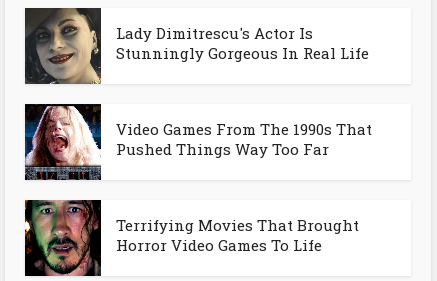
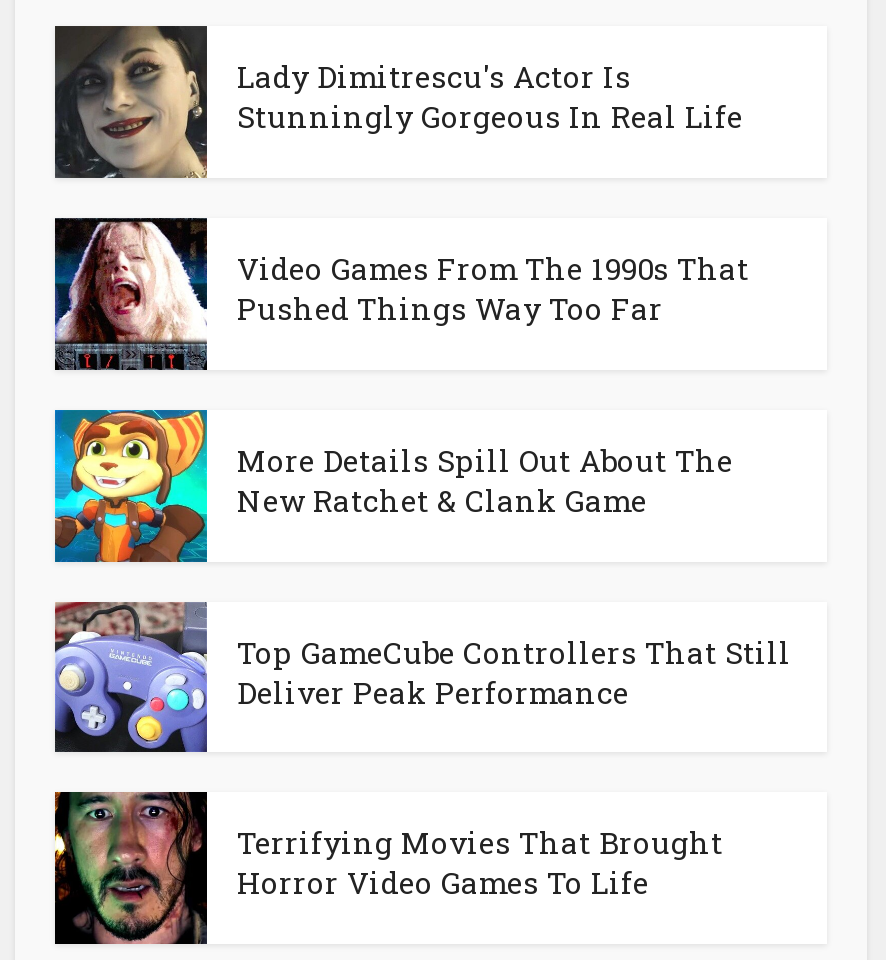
none -> [53,408,733,564] [image] | More Details Spill Out About The | New Ratchet & Clank Game
none -> [53,600,791,754] [image] | Top GameCube Controllers That Still | Deliver Peak Performance

